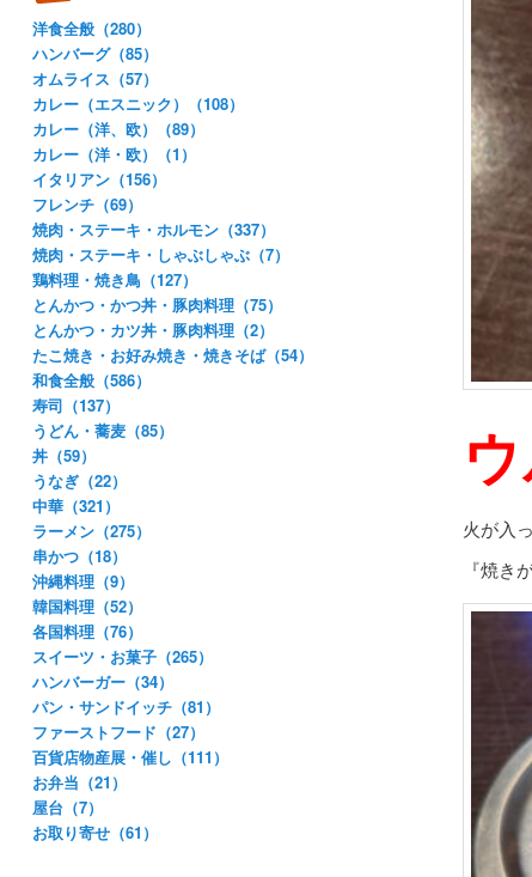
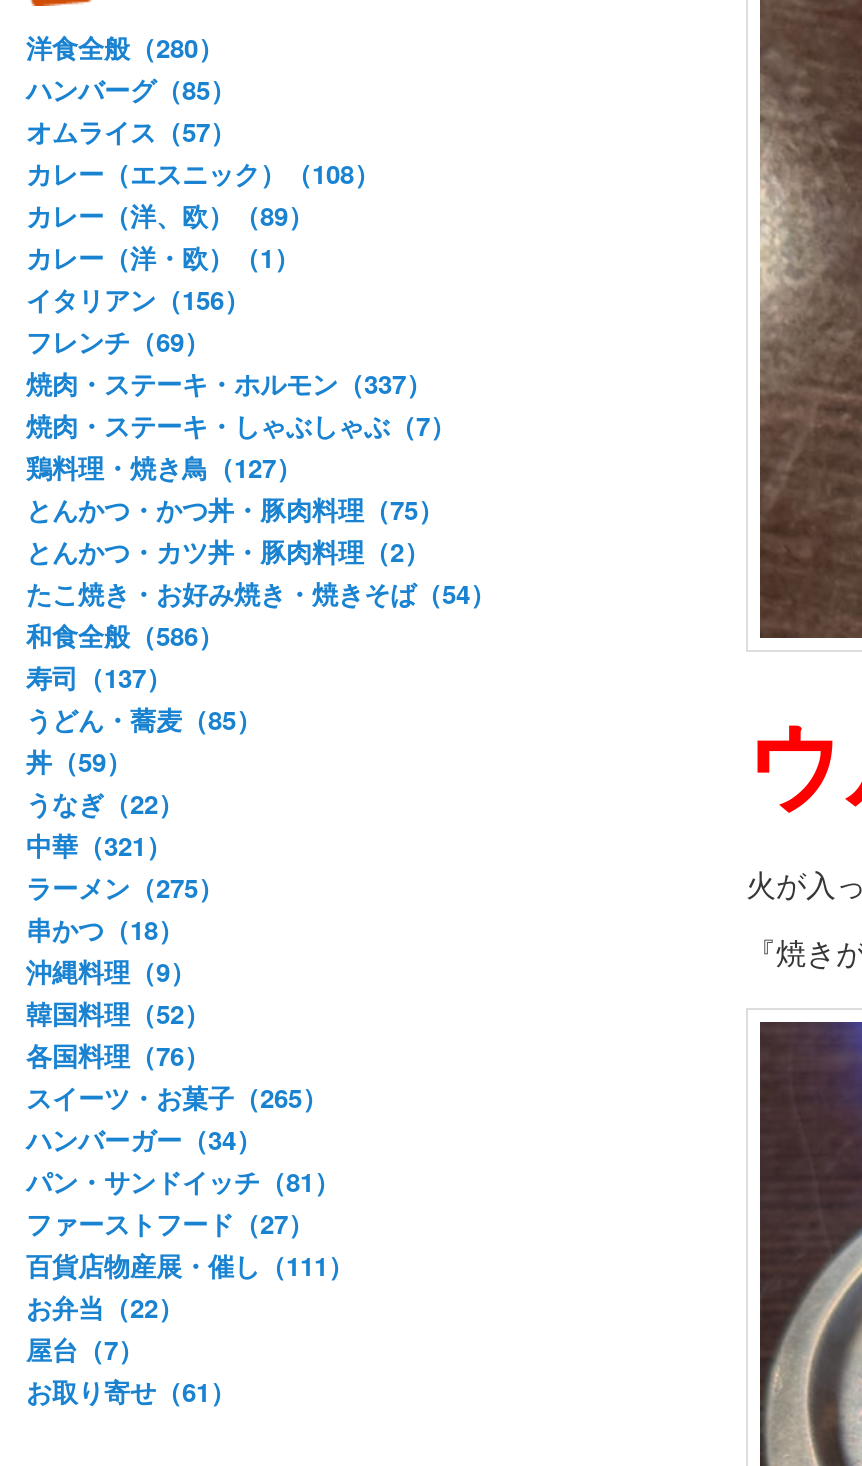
[32,771,127,793] お弁当（21） -> [26,1288,184,1326] お弁当（22）

